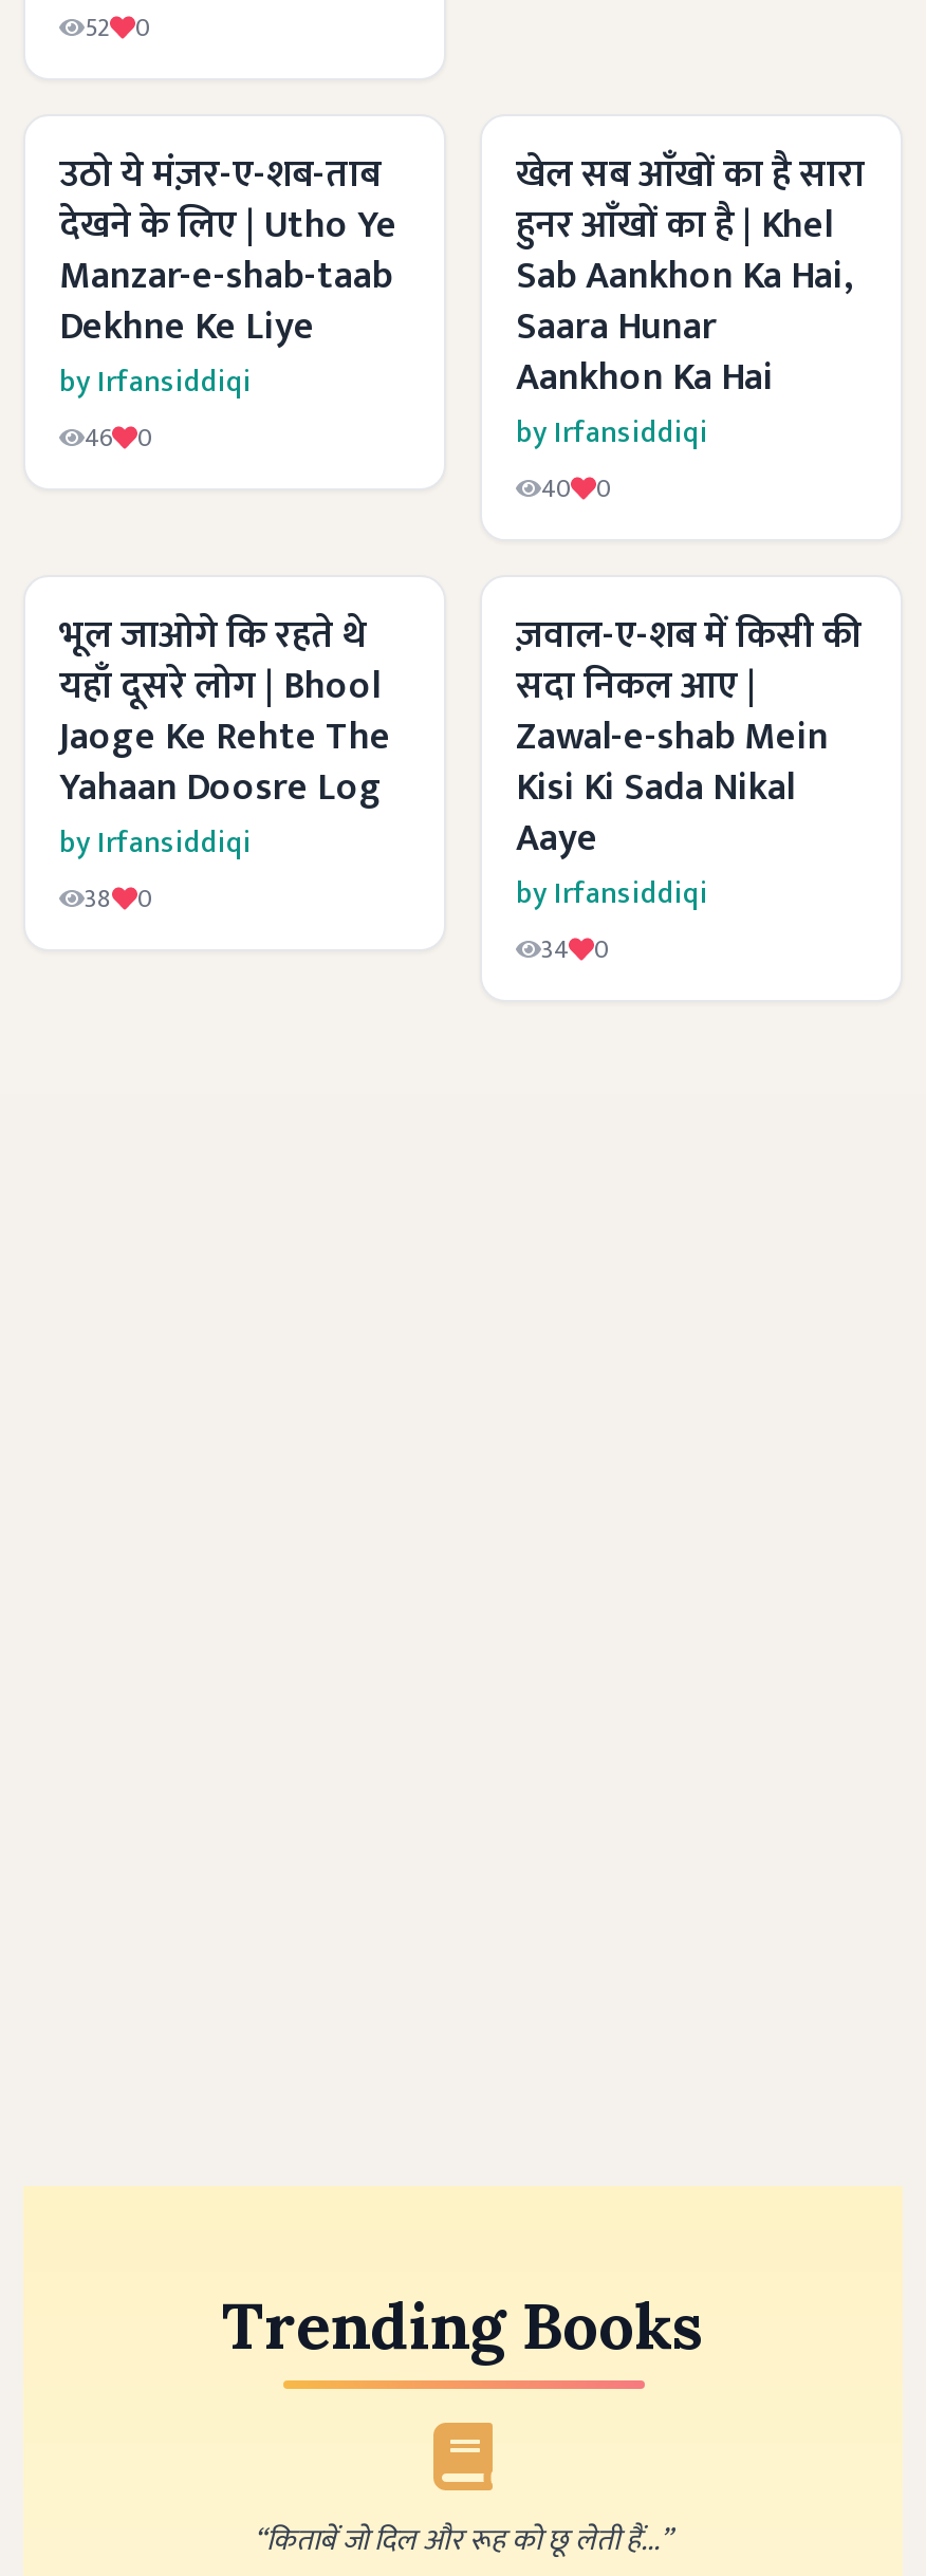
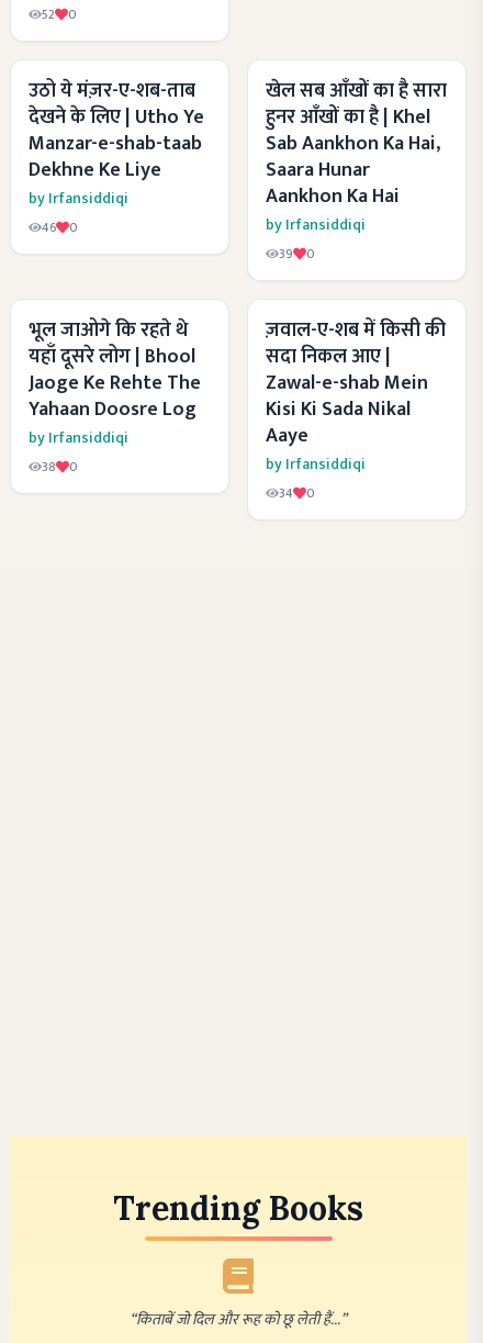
[541,467,611,509] 40 0 -> [279,243,314,265] 39 0

